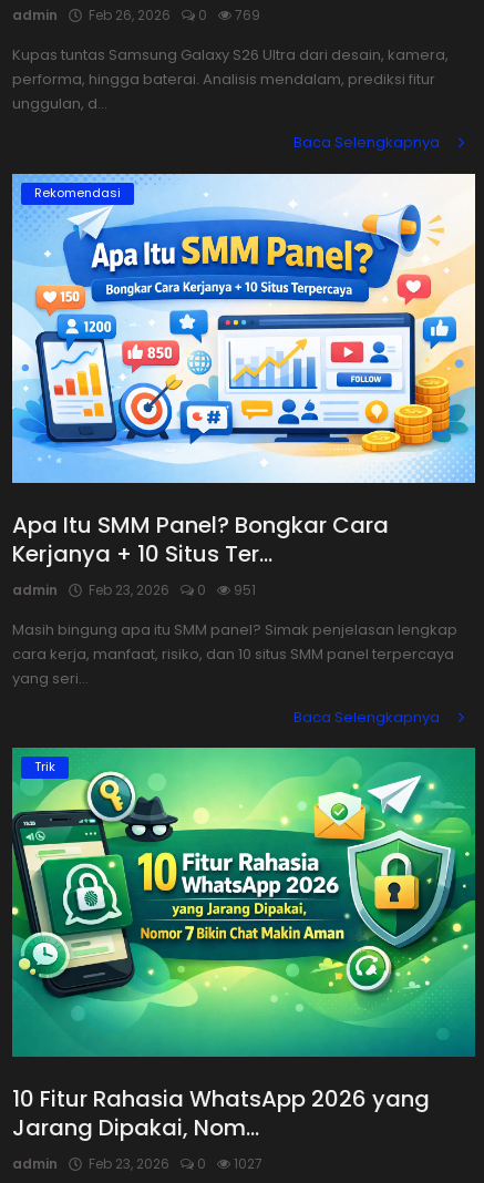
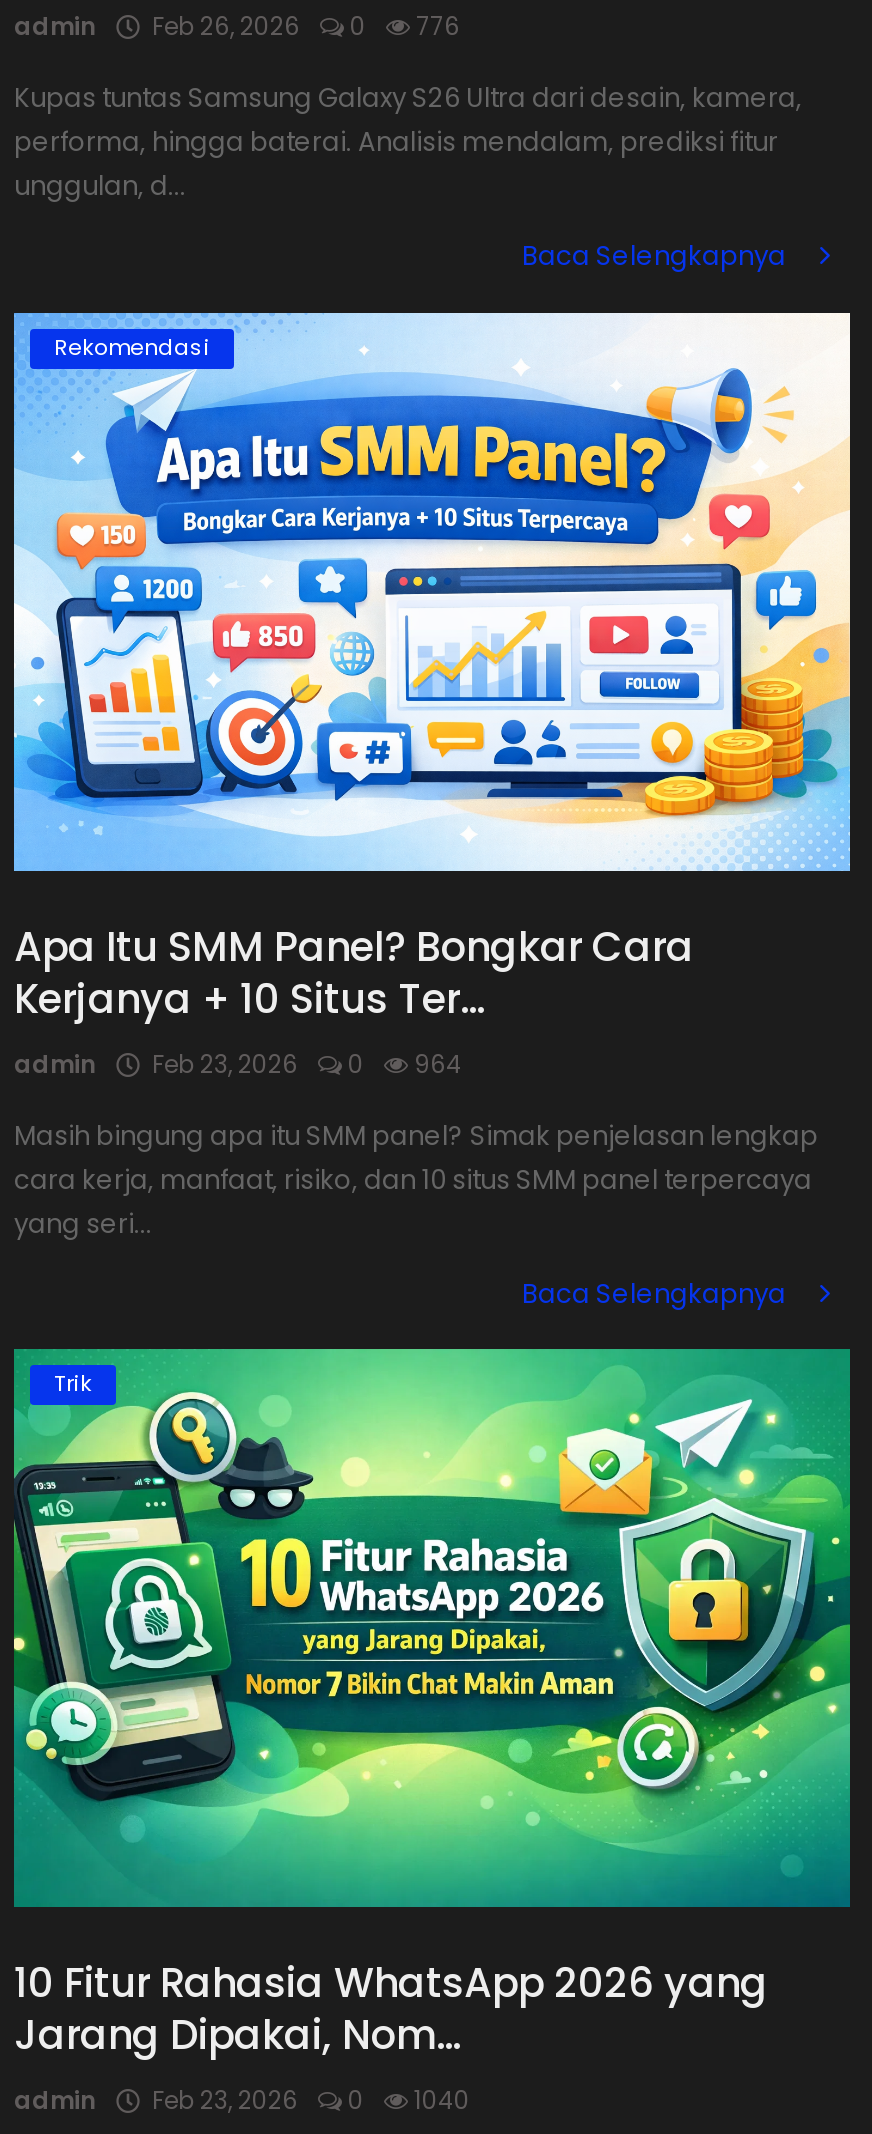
[12,5,260,24] admin Feb 26, 2026 0 769 -> [14,8,460,42] admin Feb 26, 2026 0 776
[12,580,256,599] admin Feb 23, 2026 0 951 -> [14,1046,462,1080] admin Feb 23, 2026 0 964
[12,1154,262,1173] admin Feb 23, 2026 0 1027 -> [14,2082,470,2116] admin Feb 23, 2026 0 1040

